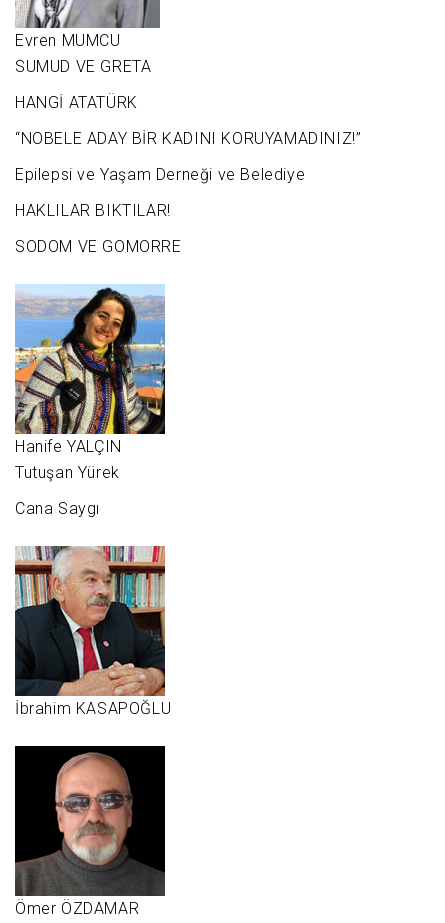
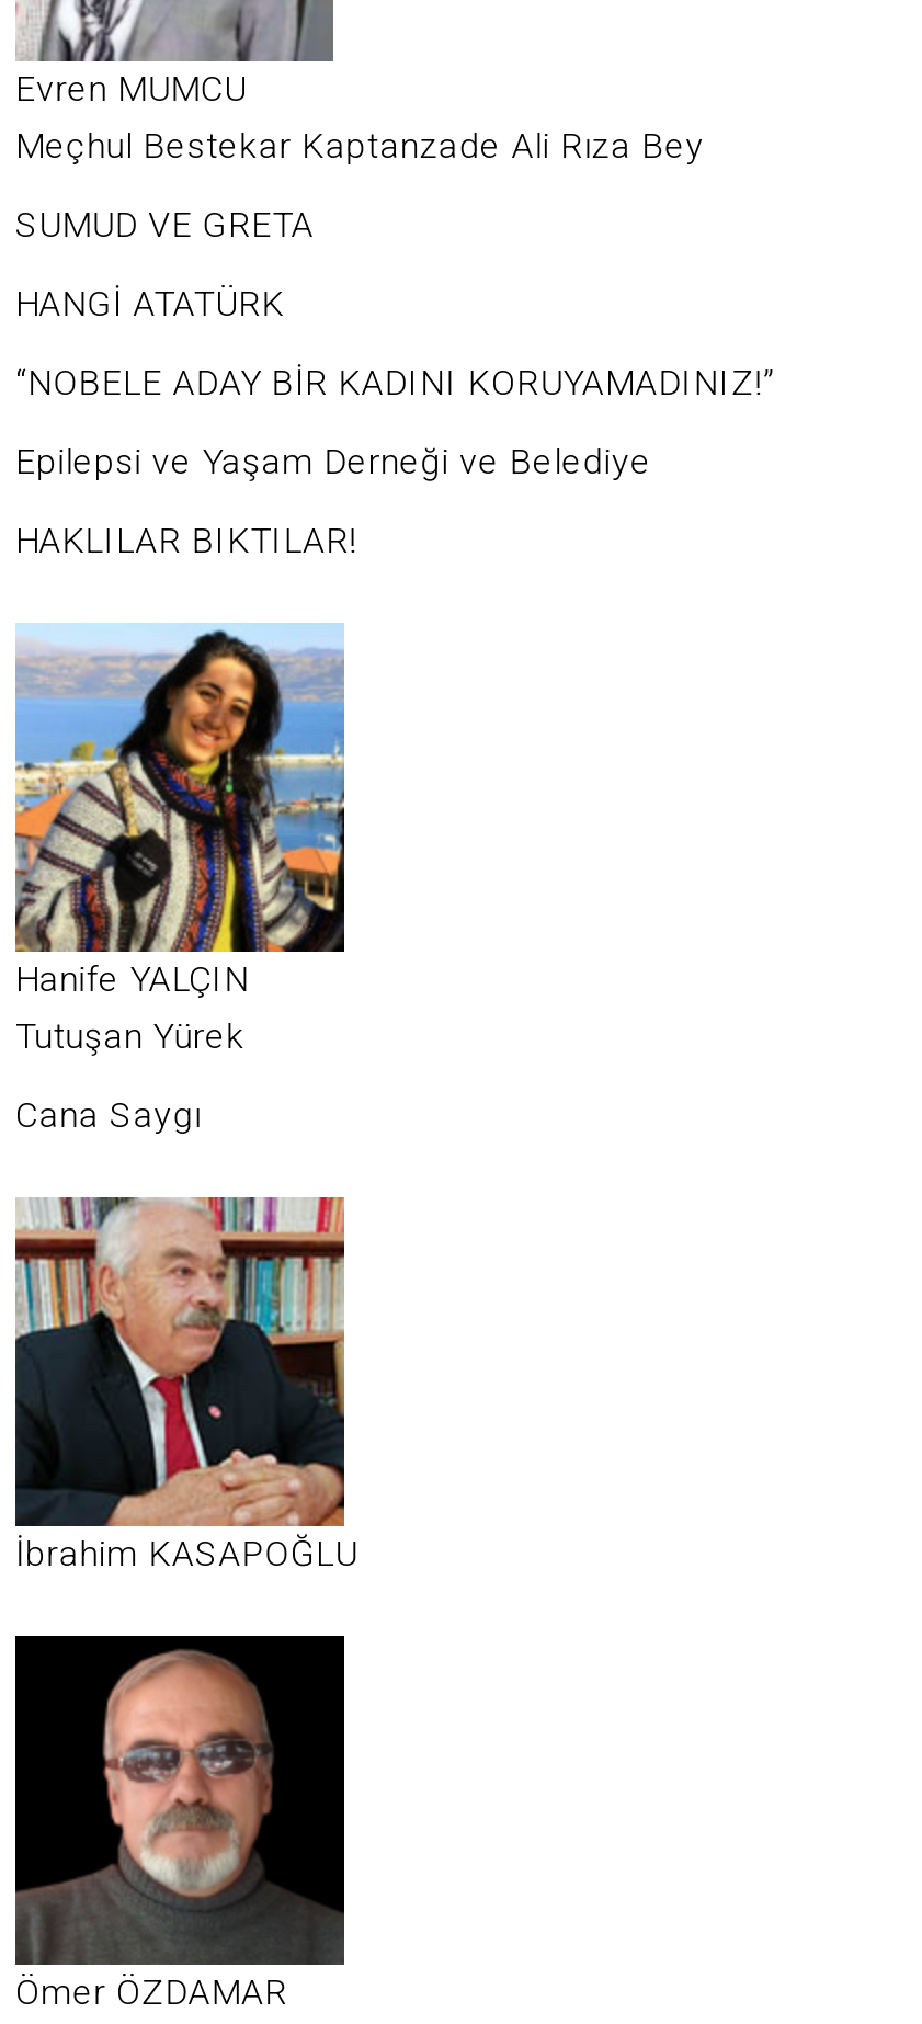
none -> [15,125,705,167] Meçhul Bestekar Kaptanzade Ali Rıza Bey
moved [15,57,361,220] -> [15,204,775,561]: SUMUD VE GRETA | HANGİ ATATÜRK | “NOBELE ADAY BİR KADINI KORUYAMADINIZ!” | Epilepsi ve Yaşam Derneği ve Belediye | HAKLILAR BIKTILAR!
[15,237,182,256] SODOM VE GOMORRE -> none

